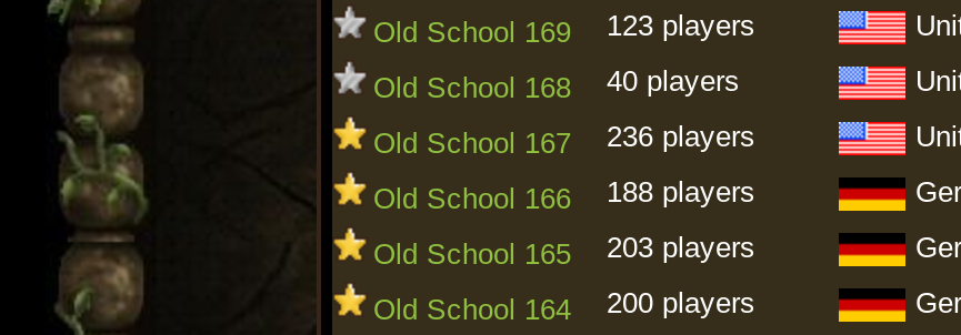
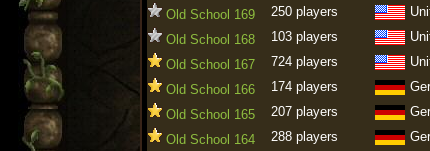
[373,9,755,49] Old School 169 123 players -> [165,4,337,22] Old School 169 250 players
[373,64,740,104] Old School 168 40 players -> [165,29,337,47] Old School 168 103 players
[373,120,755,160] Old School 167 236 players -> [165,54,337,72] Old School 167 724 players
[373,175,755,215] Old School 166 188 players -> [165,79,337,97] Old School 166 174 players
[373,231,755,271] Old School 165 203 players -> [165,104,337,122] Old School 165 207 players
[373,286,755,326] Old School 164 200 players -> [165,129,337,147] Old School 164 288 players

